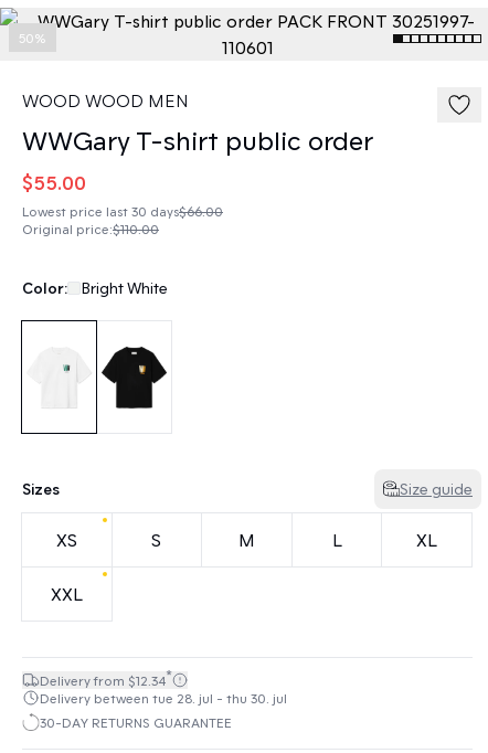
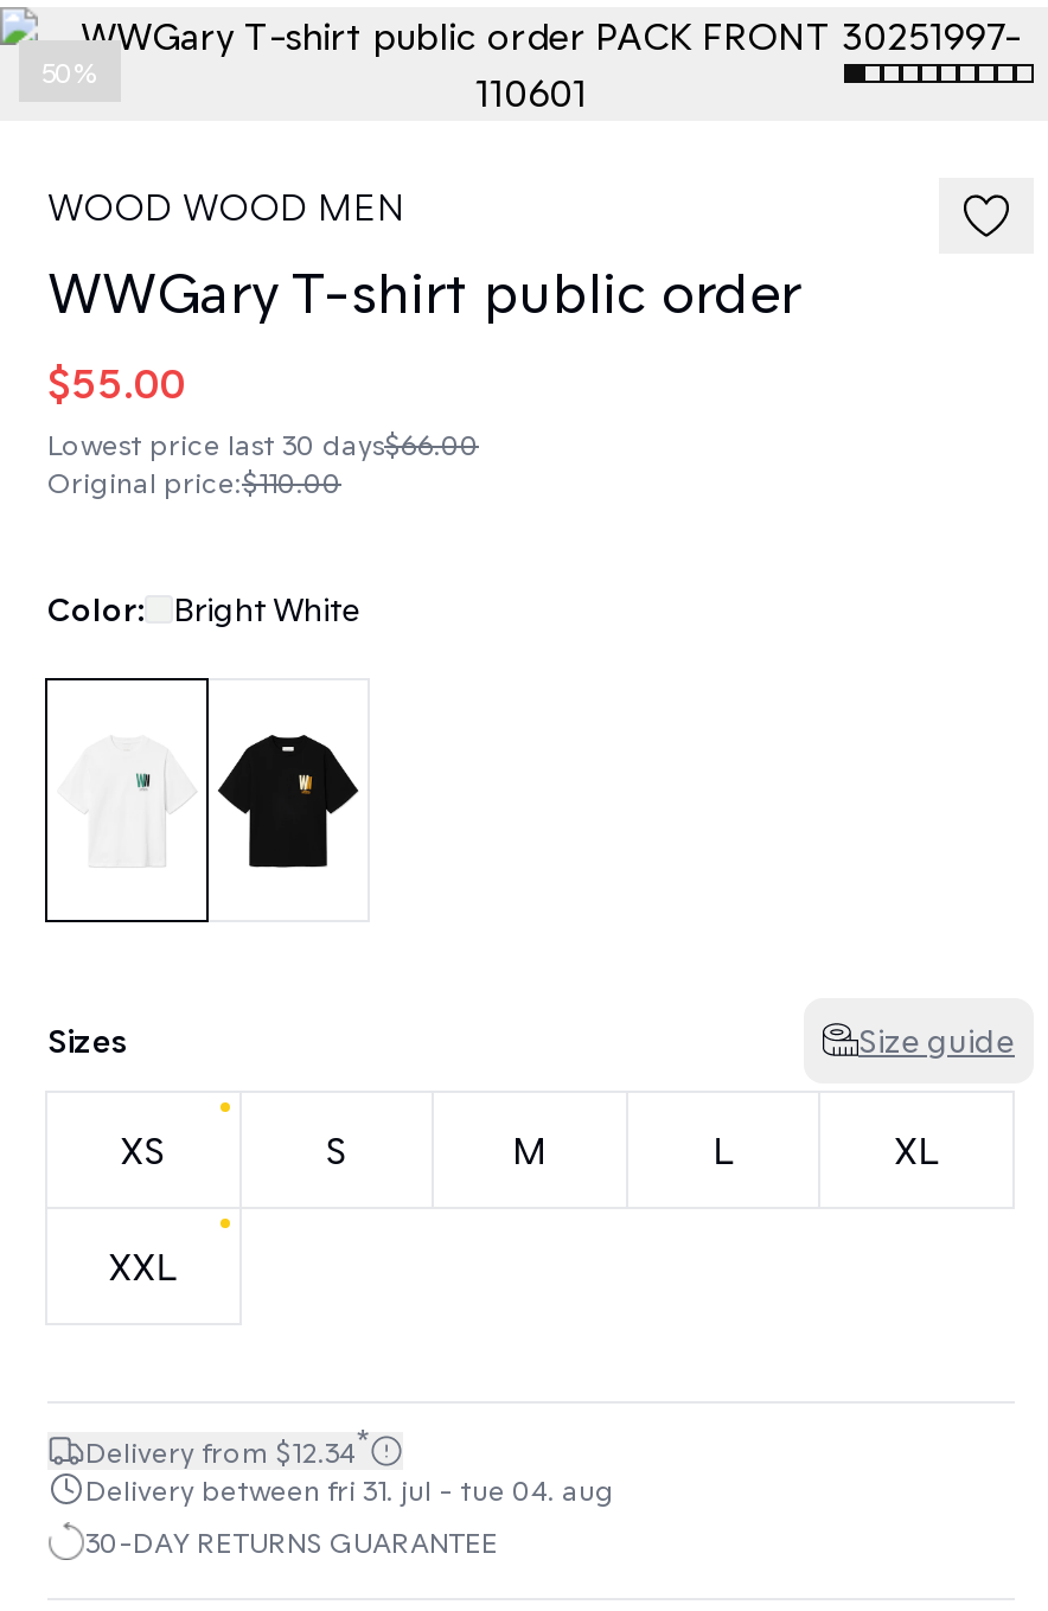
[40,690,287,705] Delivery between tue 28. jul - thu 30. jul -> [85,1471,614,1504] Delivery between fri 31. jul - tue 04. aug

